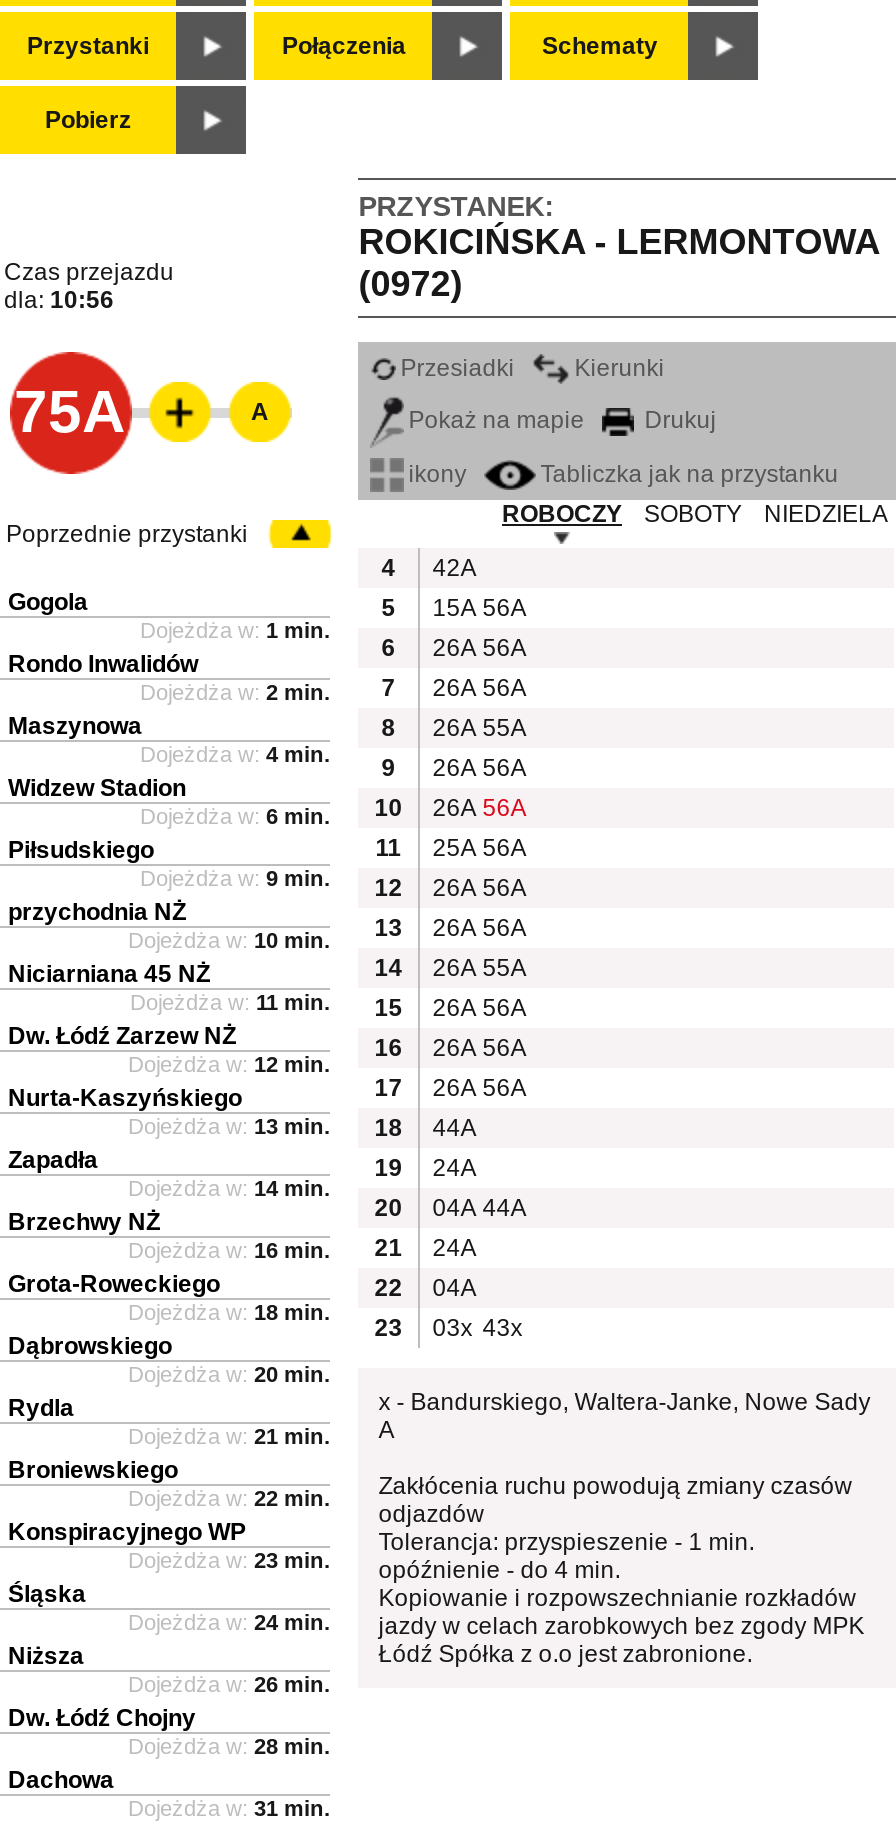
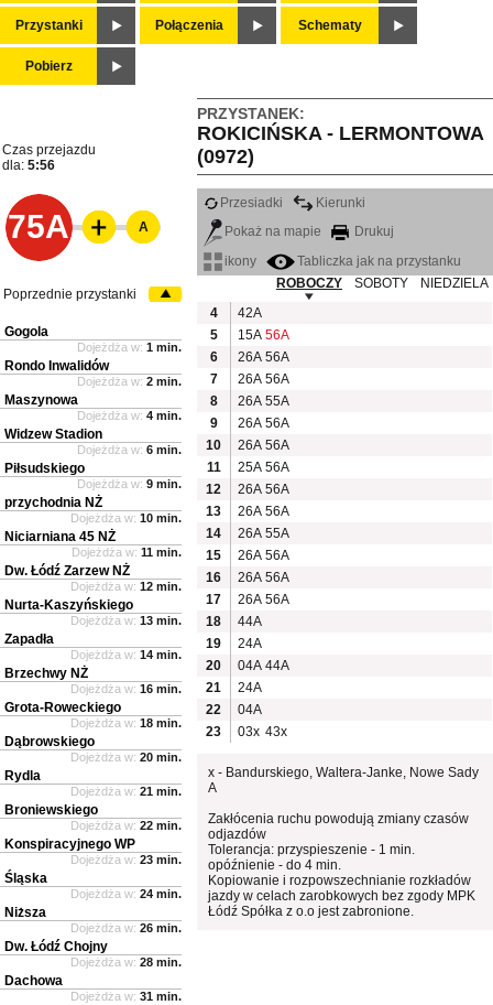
[4,286,114,314] dla: 10:56 -> [2,158,55,173] dla: 5:56

